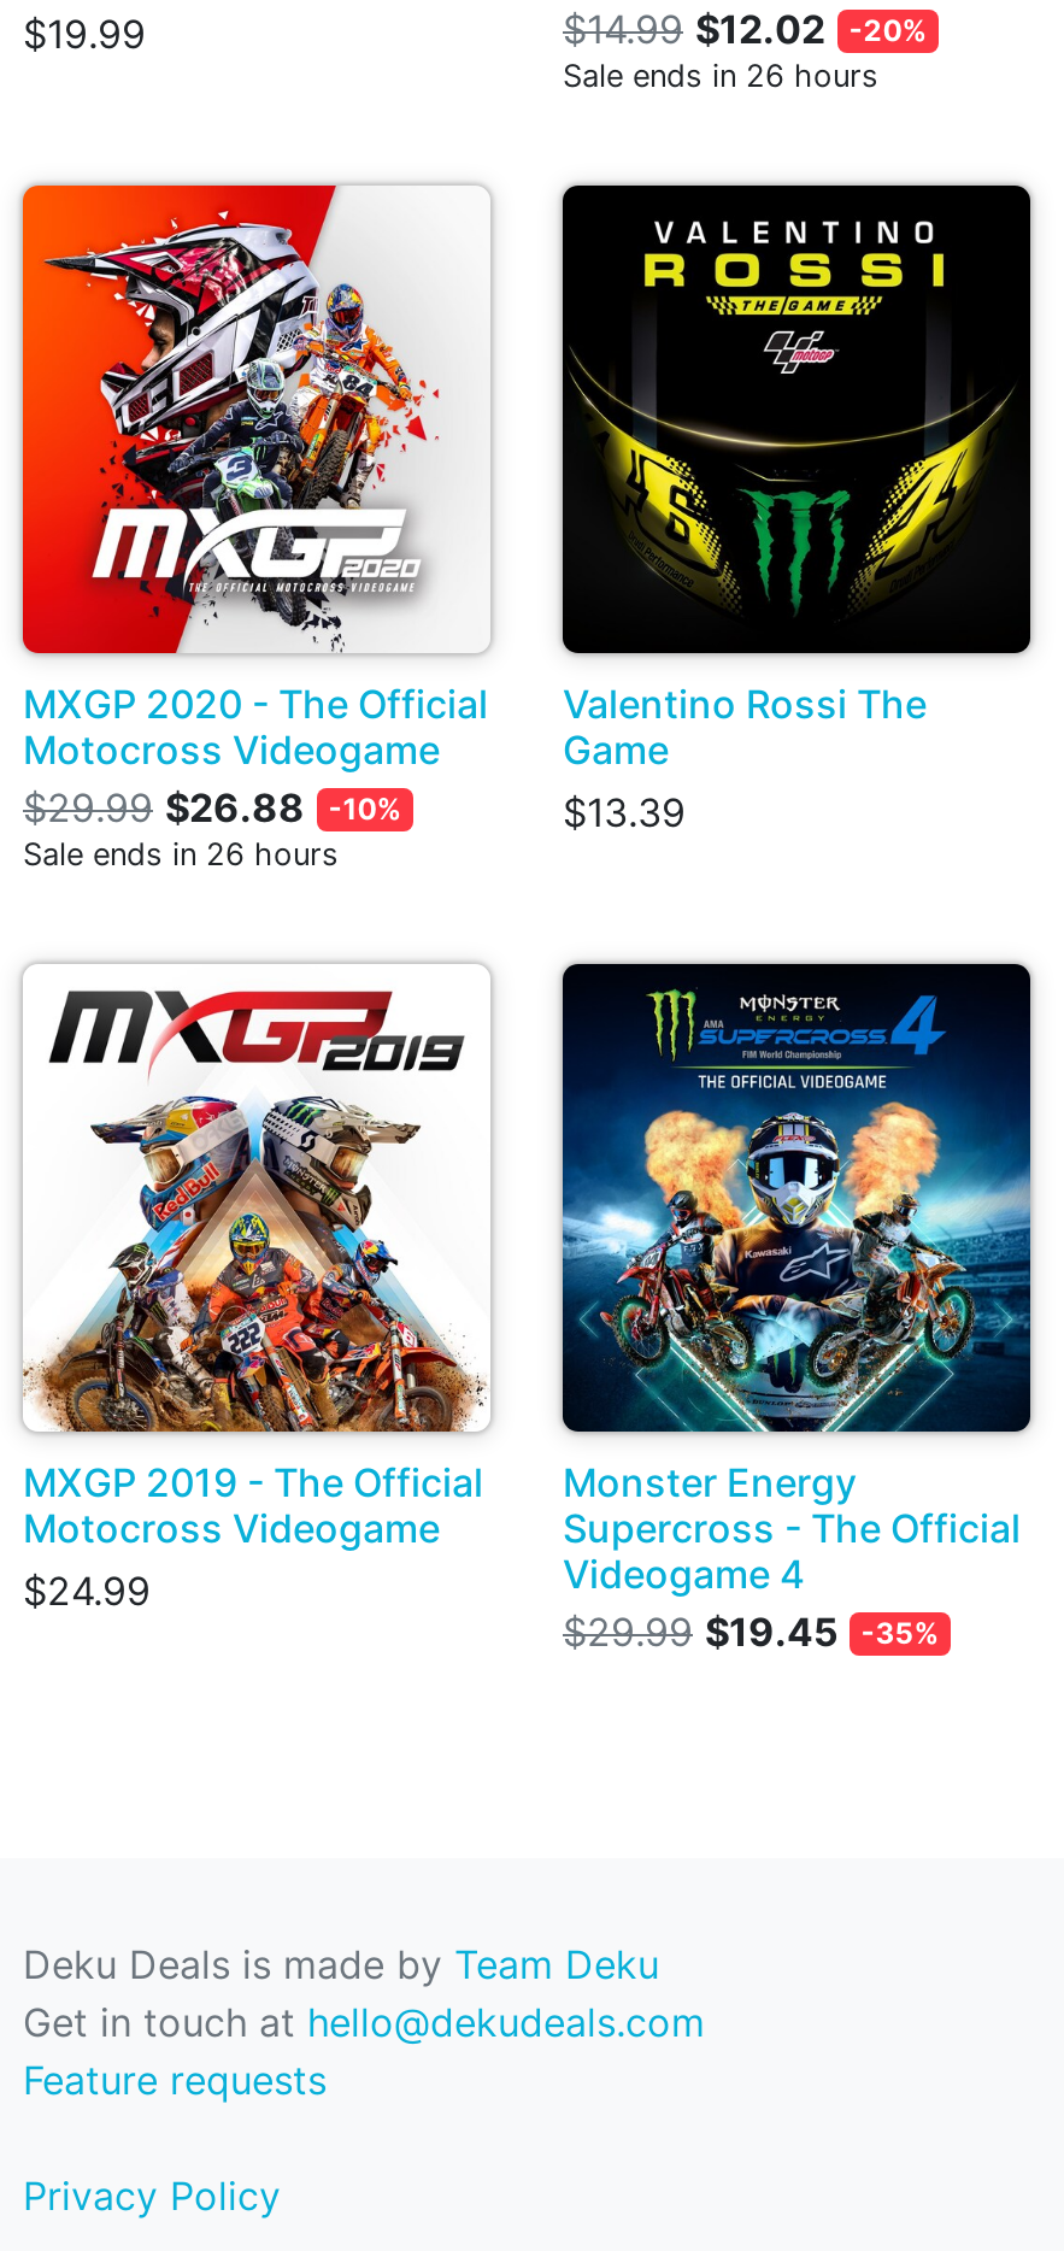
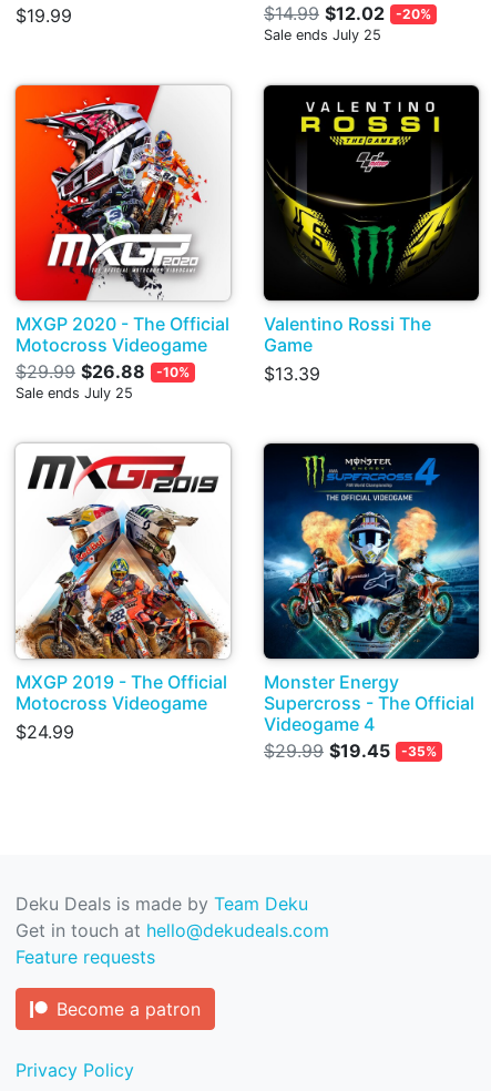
[563,58,878,94] Sale ends in 26 hours -> [264,27,381,43] Sale ends July 25
[23,837,339,873] Sale ends in 26 hours -> [16,385,133,401] Sale ends July 25
none -> [57,998,201,1020] Become a patron

